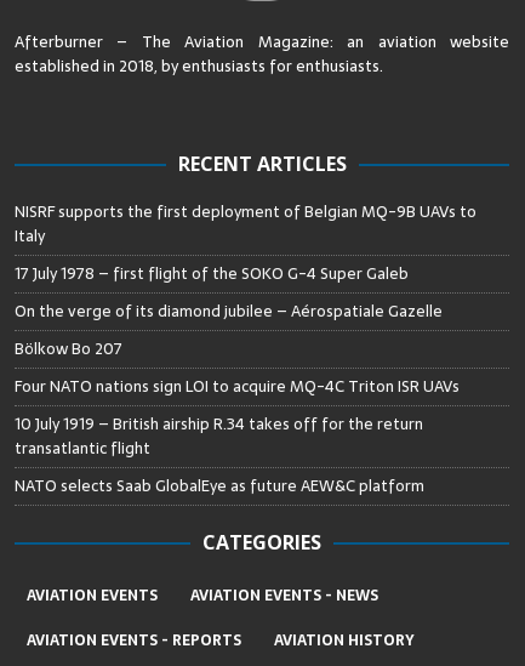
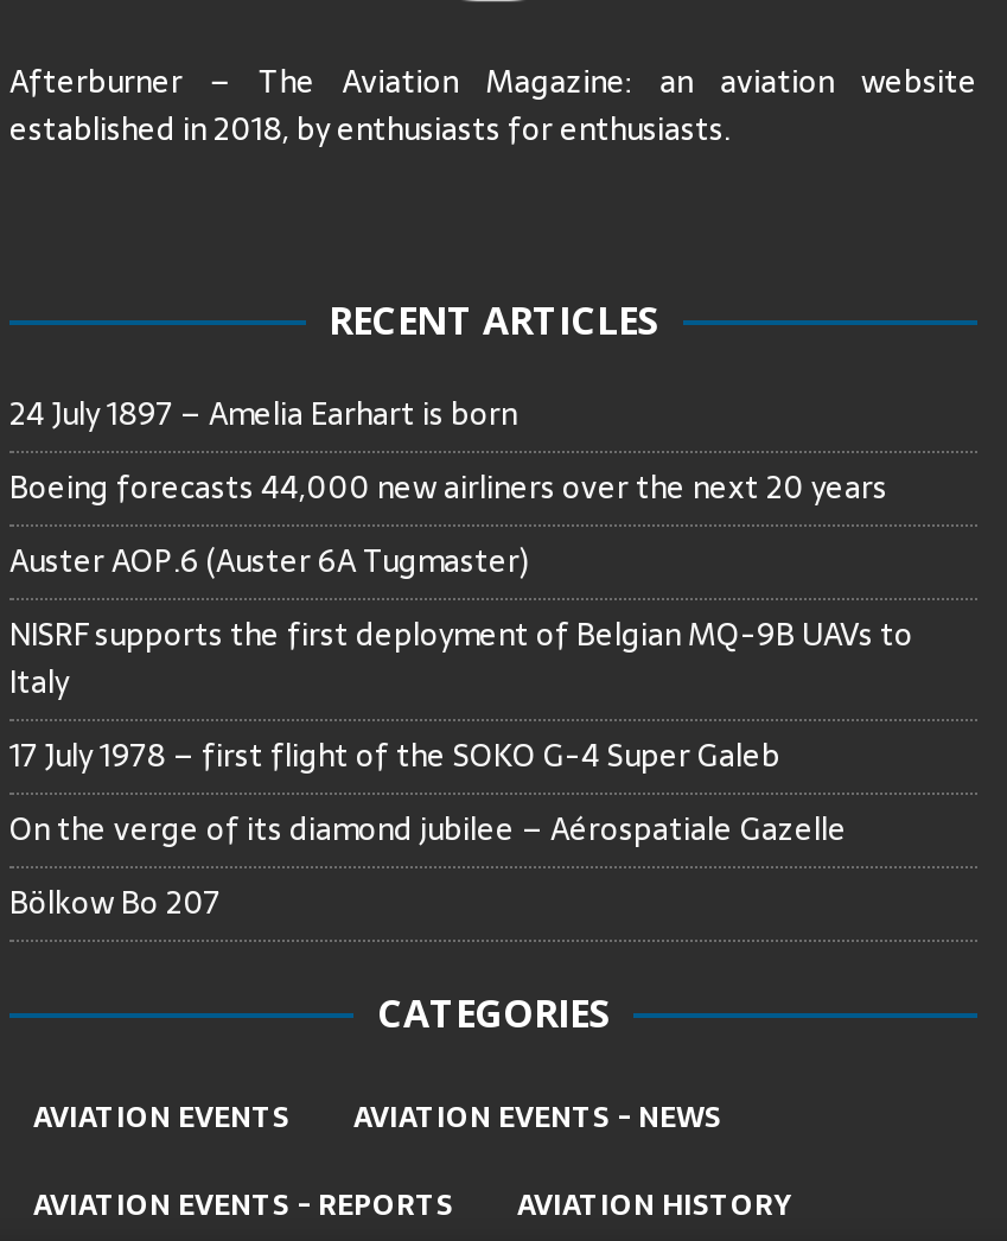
none -> [9,389,887,586] 24 July 1897 – Amelia Earhart is born | Boeing forecasts 44,000 new airliners over the next 20 years | Auster AOP.6 (Auster 6A Tugmaster)
moved [15,199,477,361] -> [9,609,913,927]: NISRF supports the first deployment of Belgian MQ-9B UAVs to | Italy | 17 July 1978 – first flight of the SOKO G-4 Super Galeb | On the verge of its diamond jubilee – Aérospatiale Gazelle | Bölkow Bo 207
[15,373,460,498] Four NATO nations sign LOI to acquire MQ-4C Triton ISR UAVs | 10 July 1919 – British airship R.34 takes off for the return | transatlantic flight | NATO selects Saab GlobalEye as future AEW&C platform -> none

